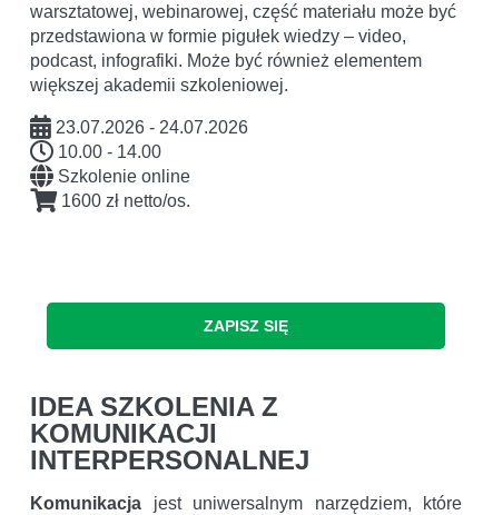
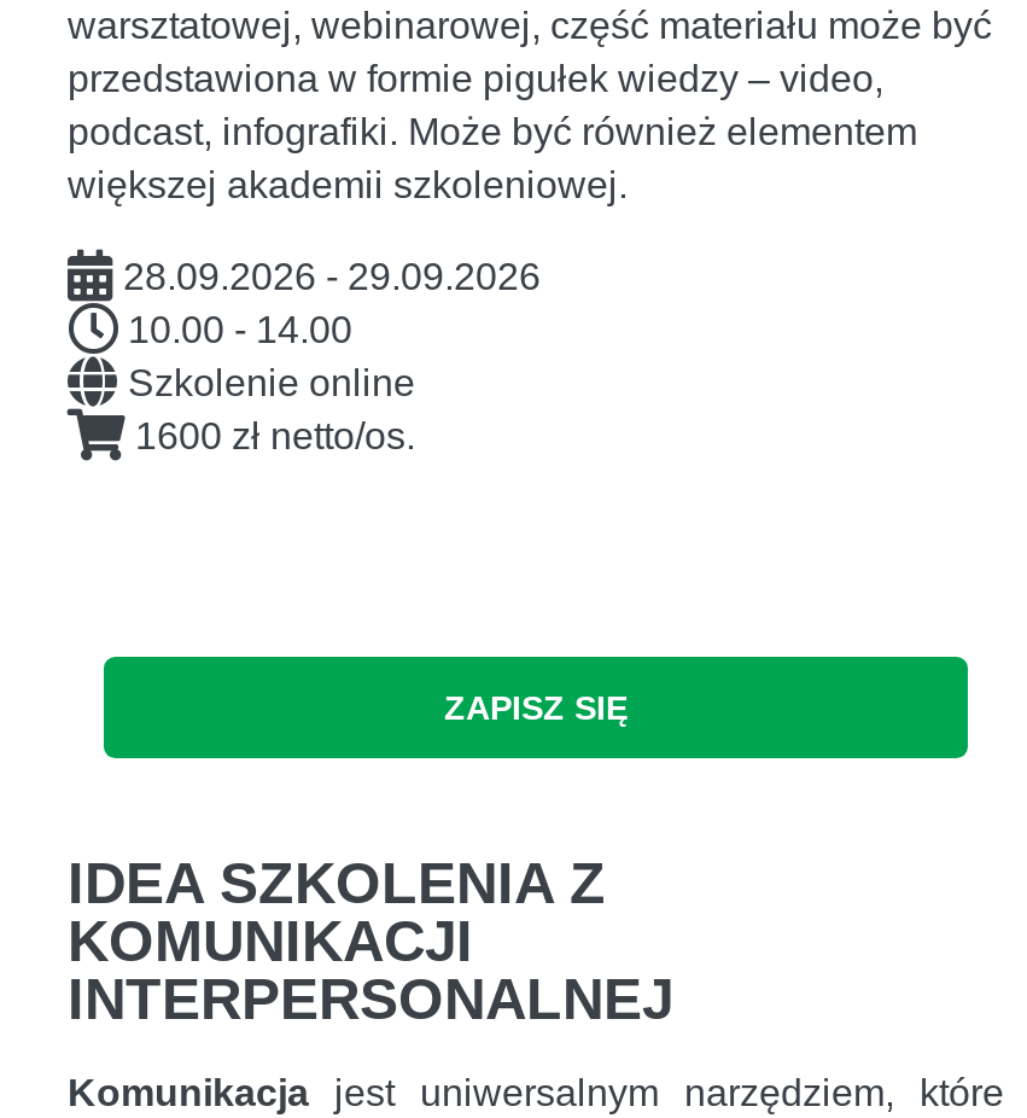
[51,118,248,137] 23.07.2026 - 24.07.2026 -> [113,257,541,298] 28.09.2026 - 29.09.2026

